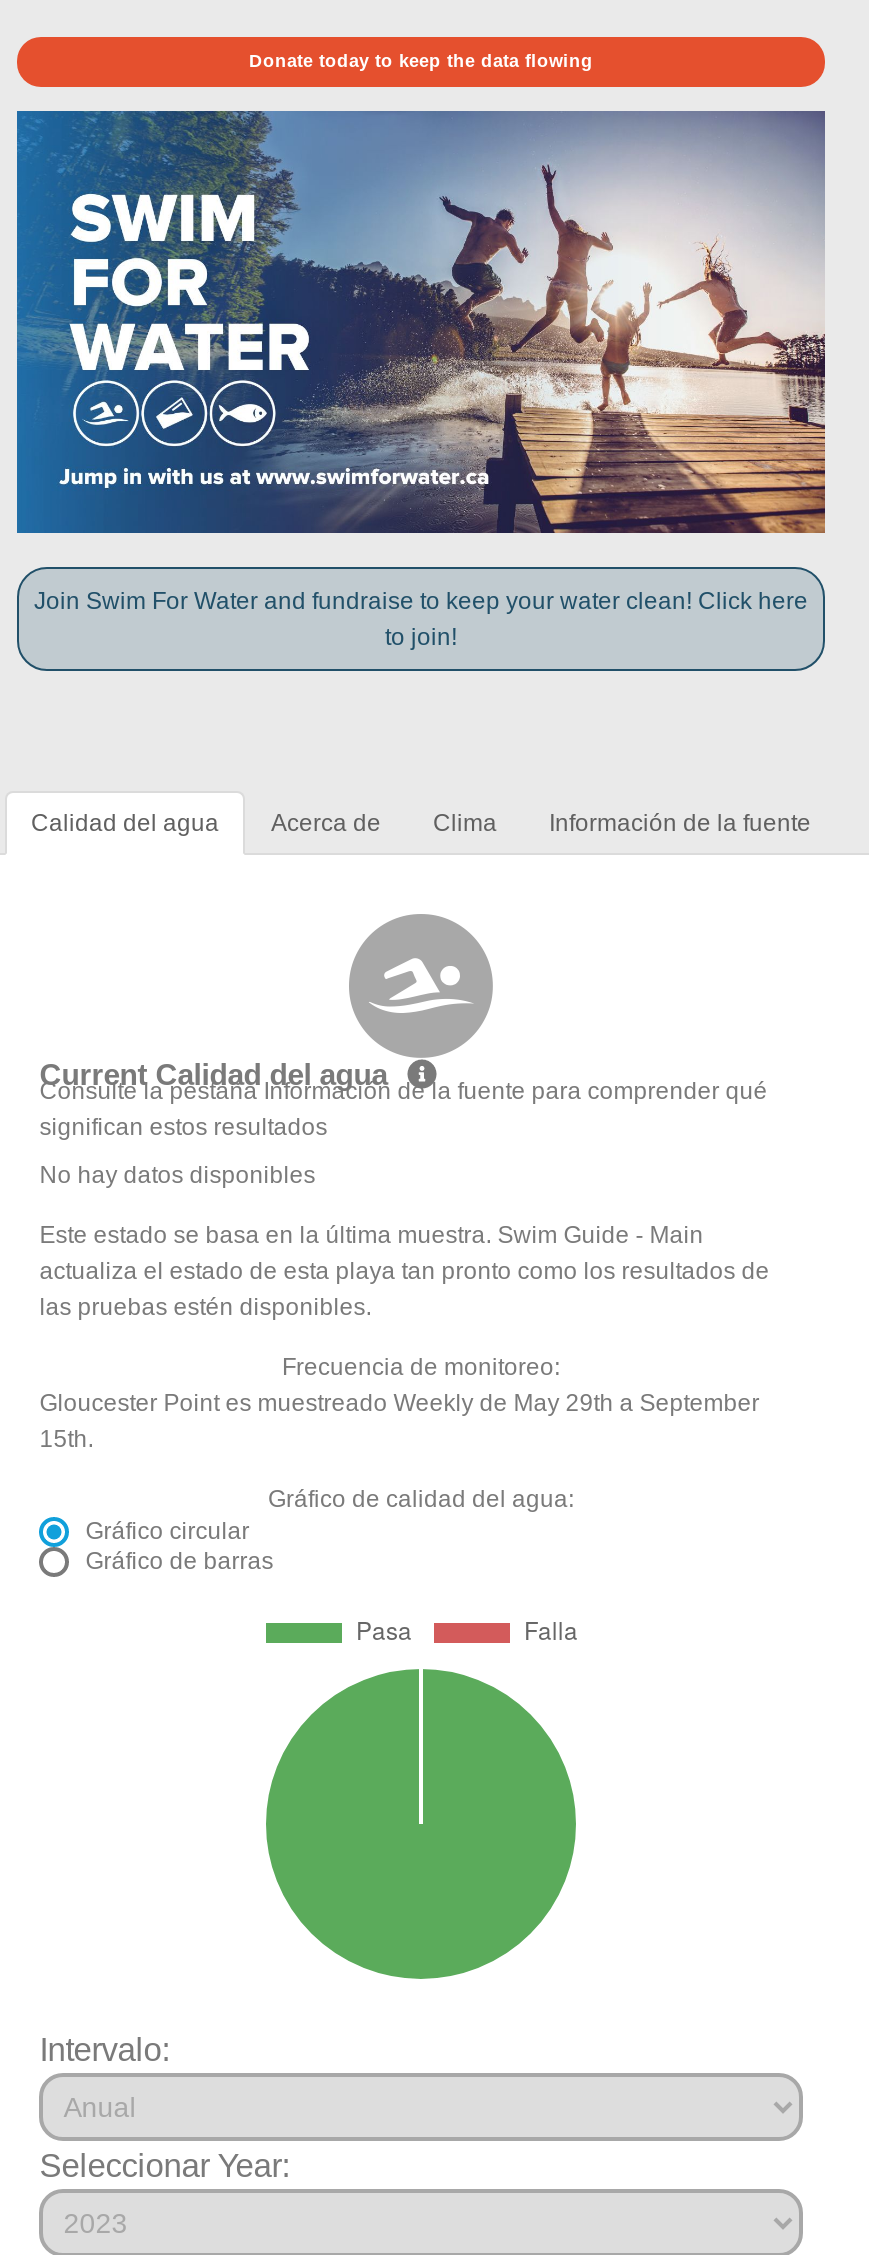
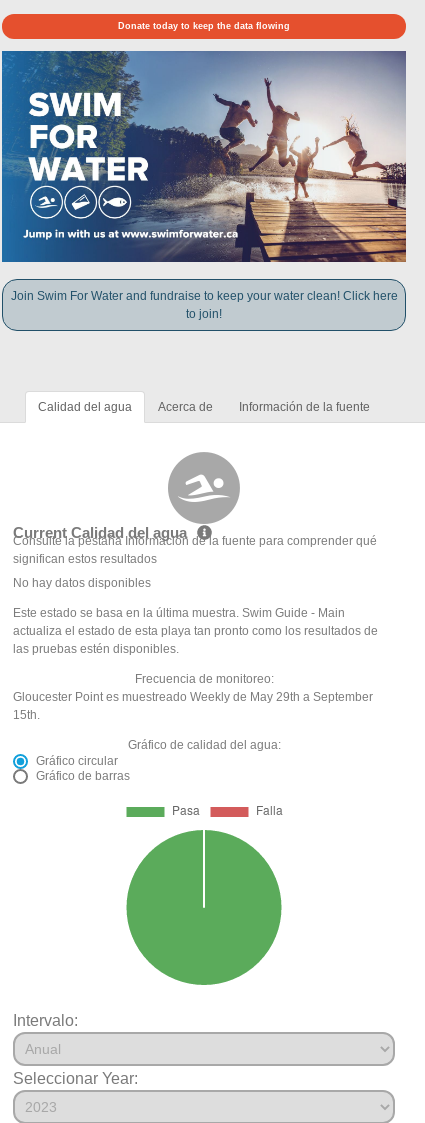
[433,809,497,837] Clima -> none

